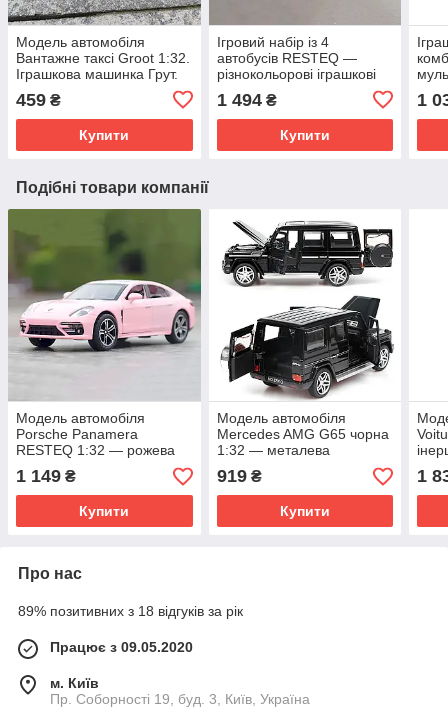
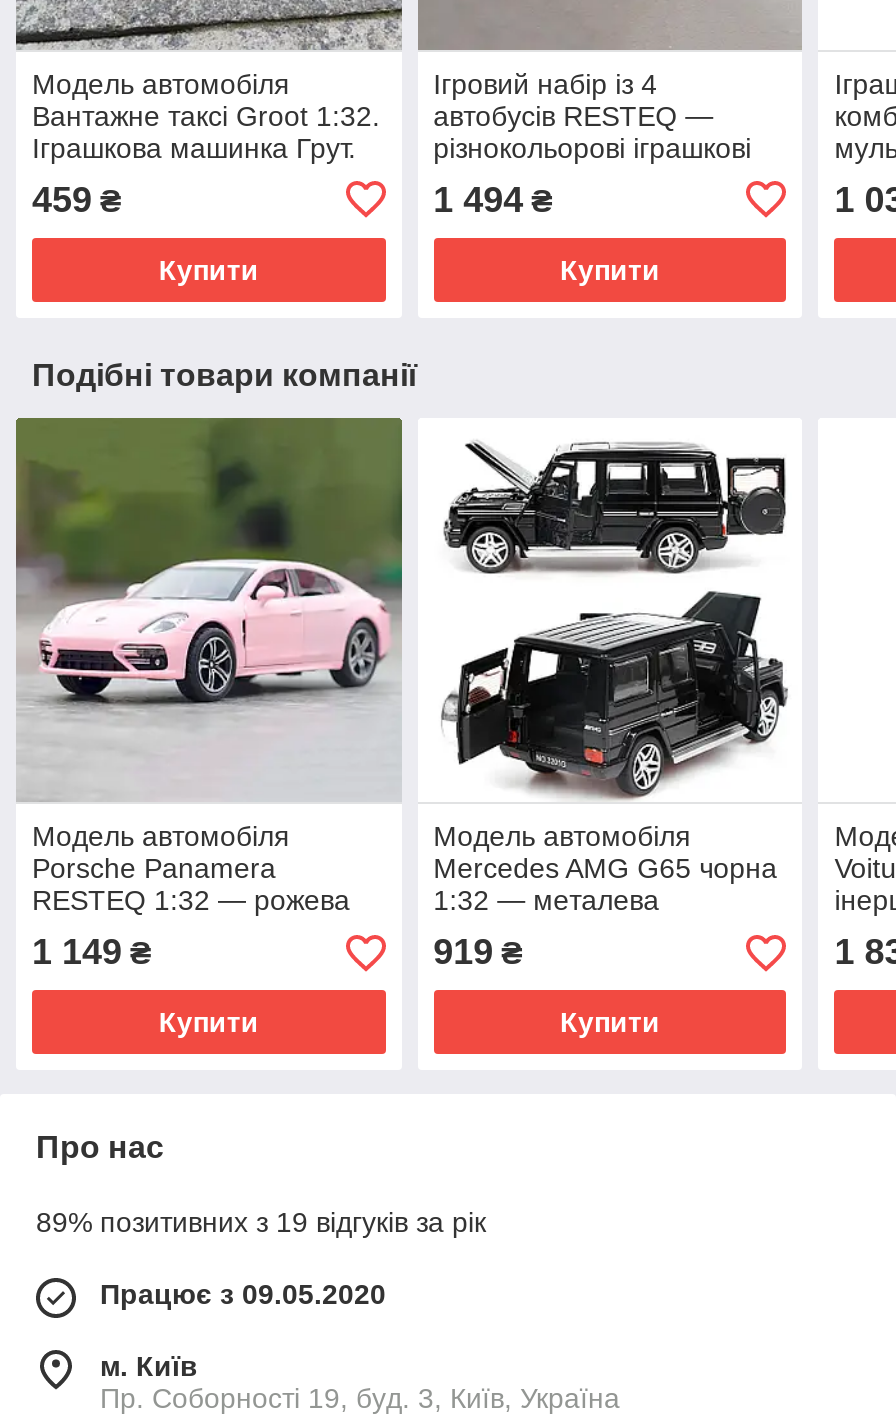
[18,603,243,619] 89% позитивних з 18 відгуків за рік -> [36,1207,486,1239] 89% позитивних з 19 відгуків за рік

